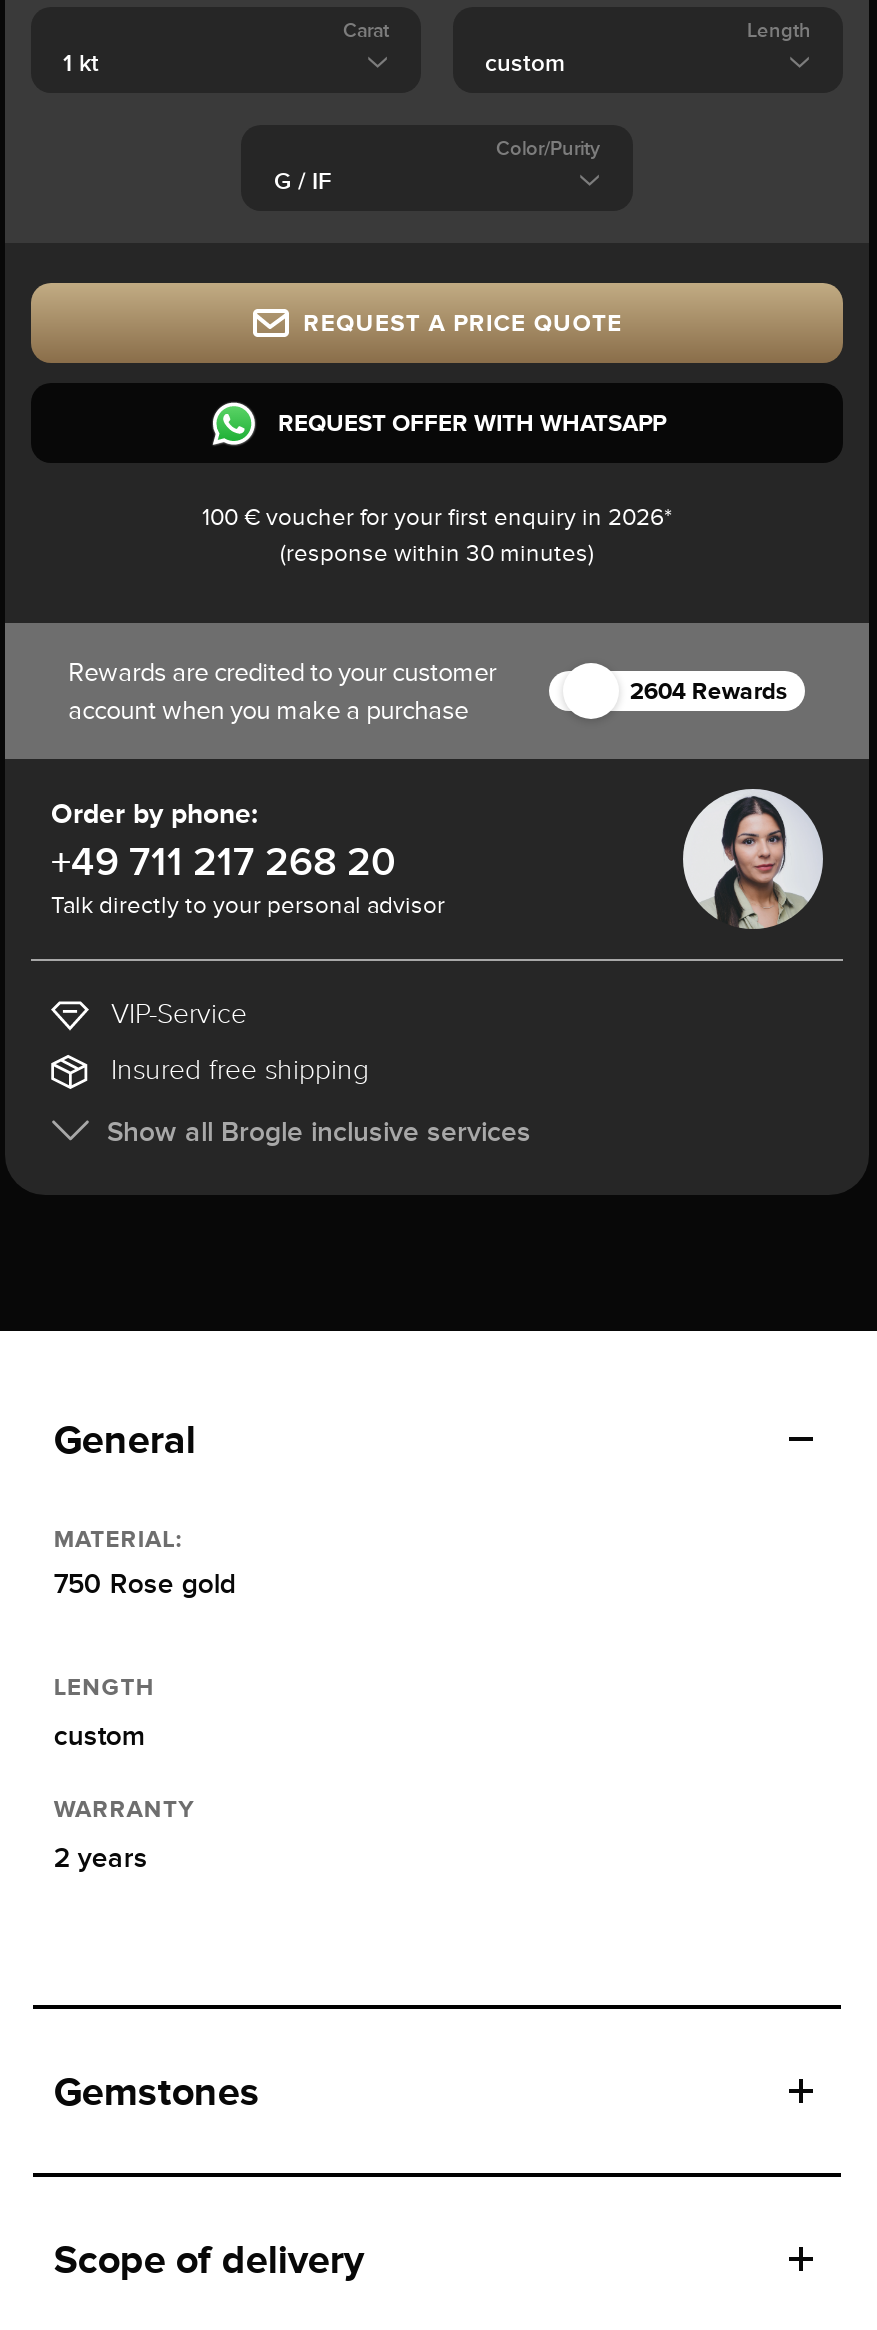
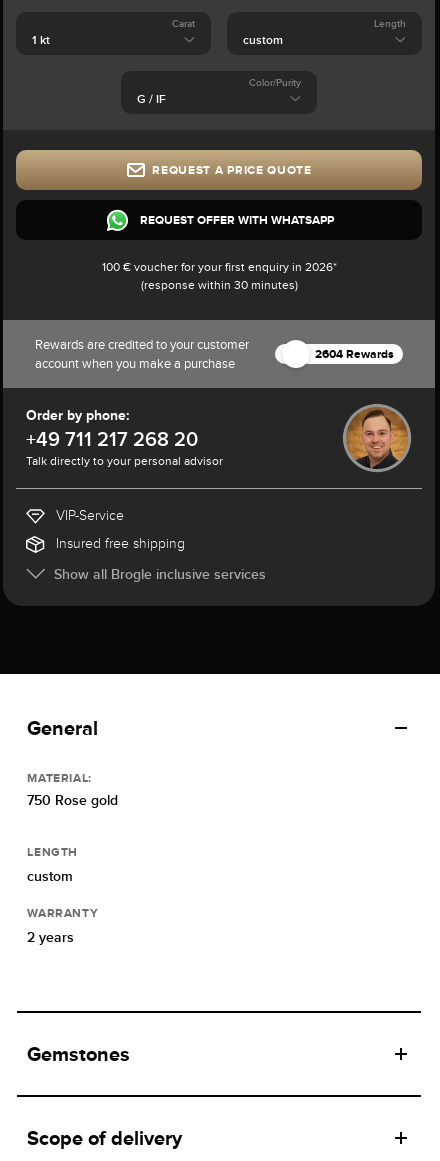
[683,789,823,927] [image] -> [343,404,411,471] [image]

